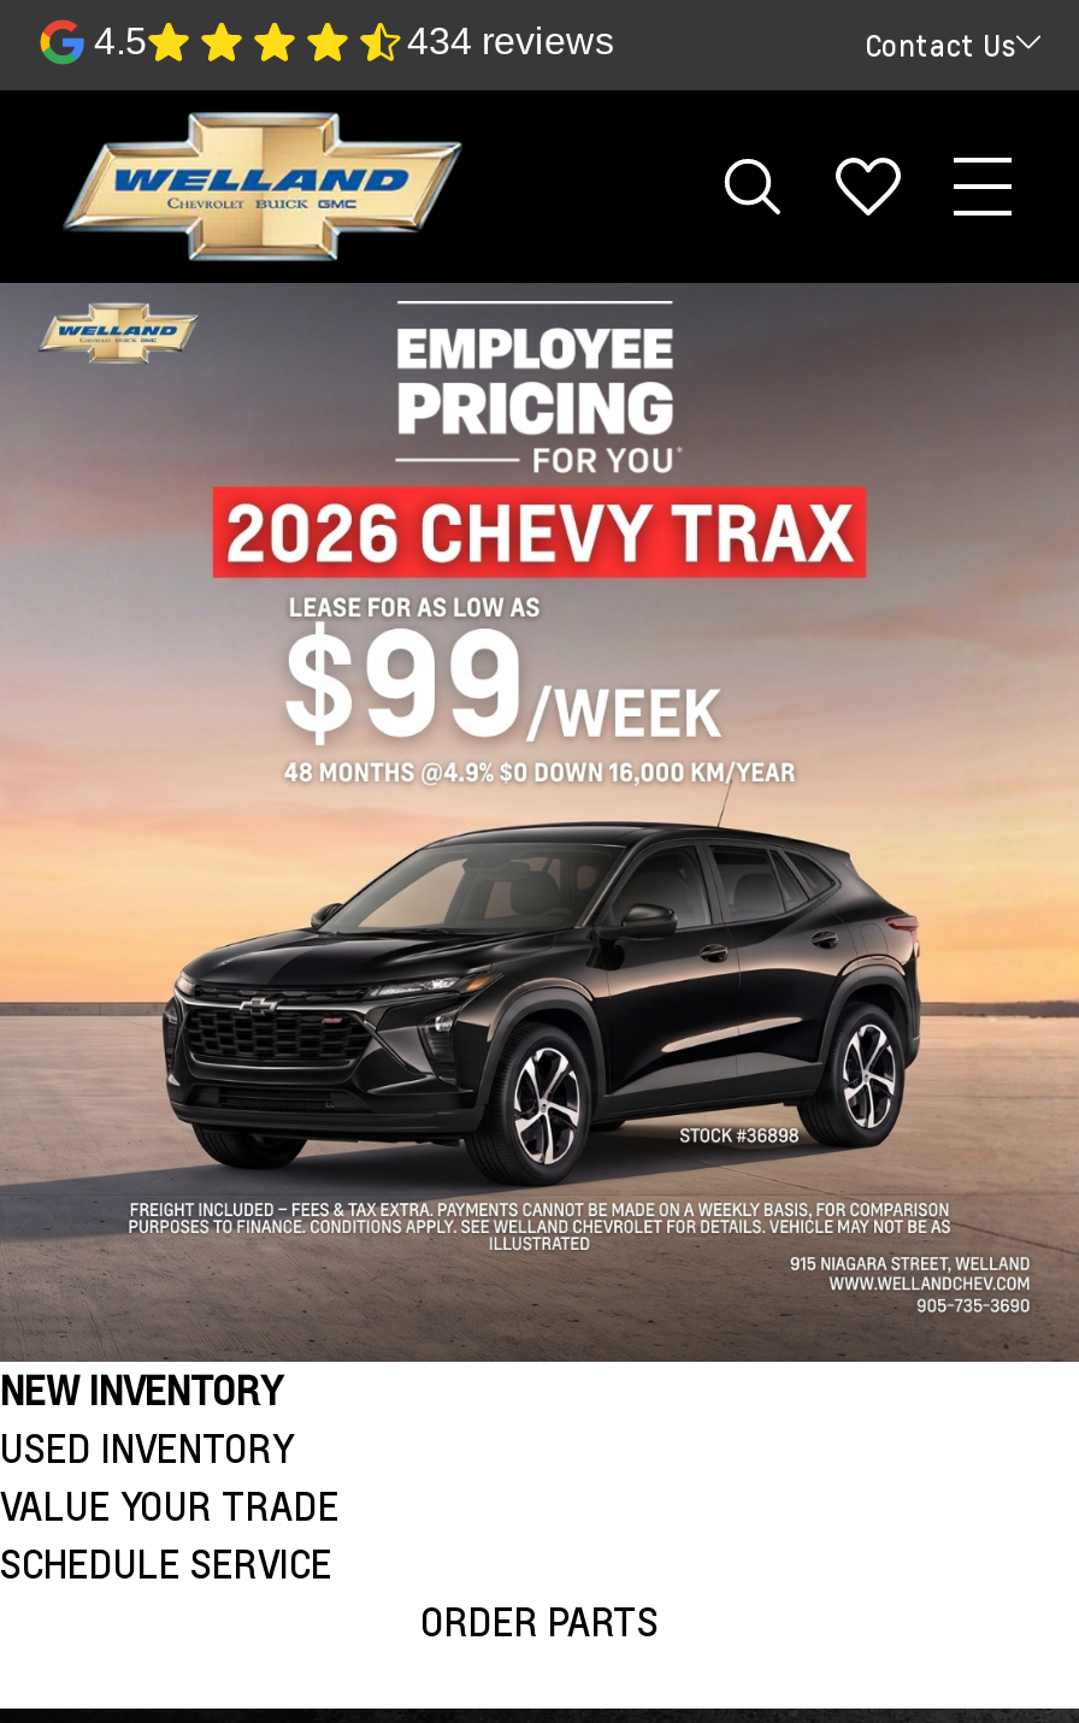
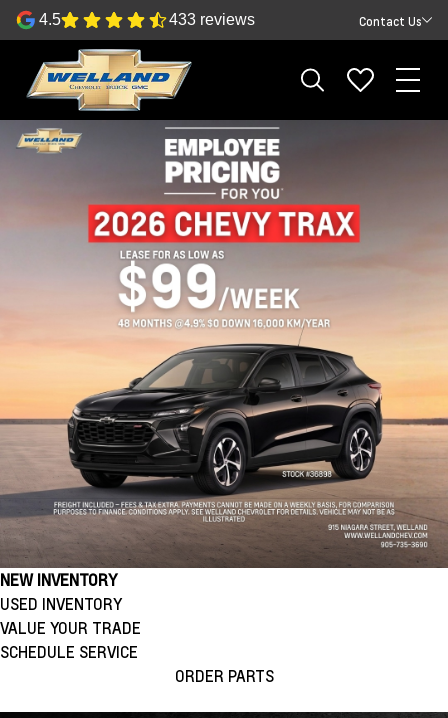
[407,20,614,61] 434 reviews -> [169,11,255,28] 433 reviews

